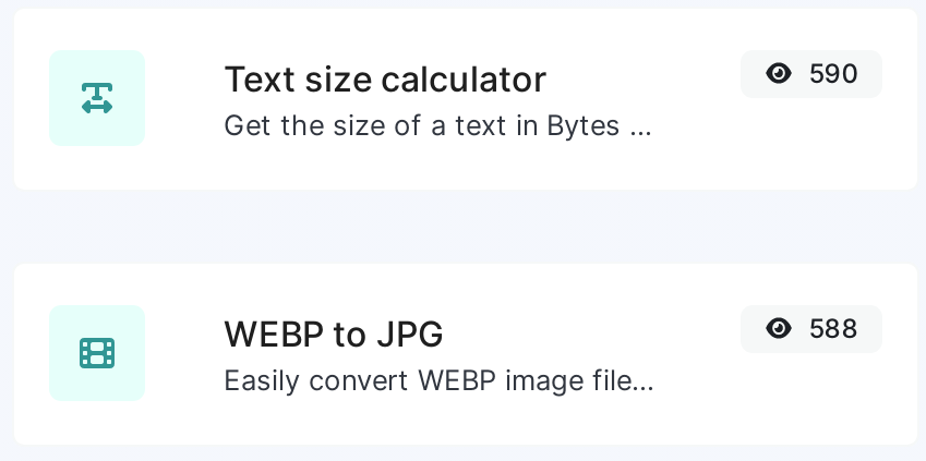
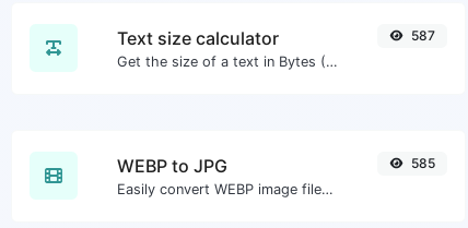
[802,57,859,89] 590 -> [408,27,435,44] 587
[802,312,859,344] 588 -> [408,155,435,171] 585

